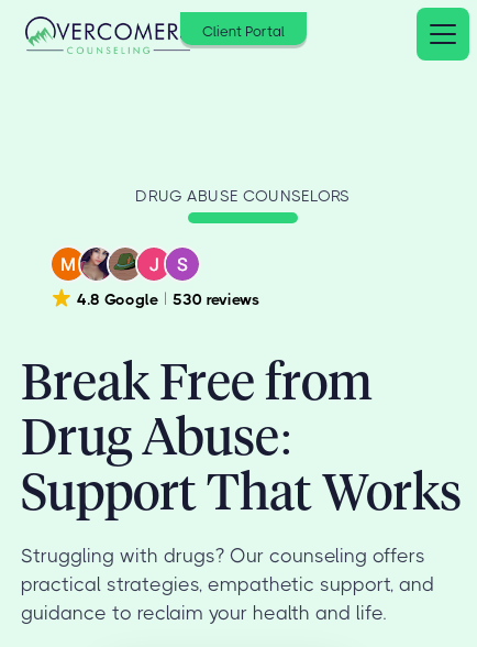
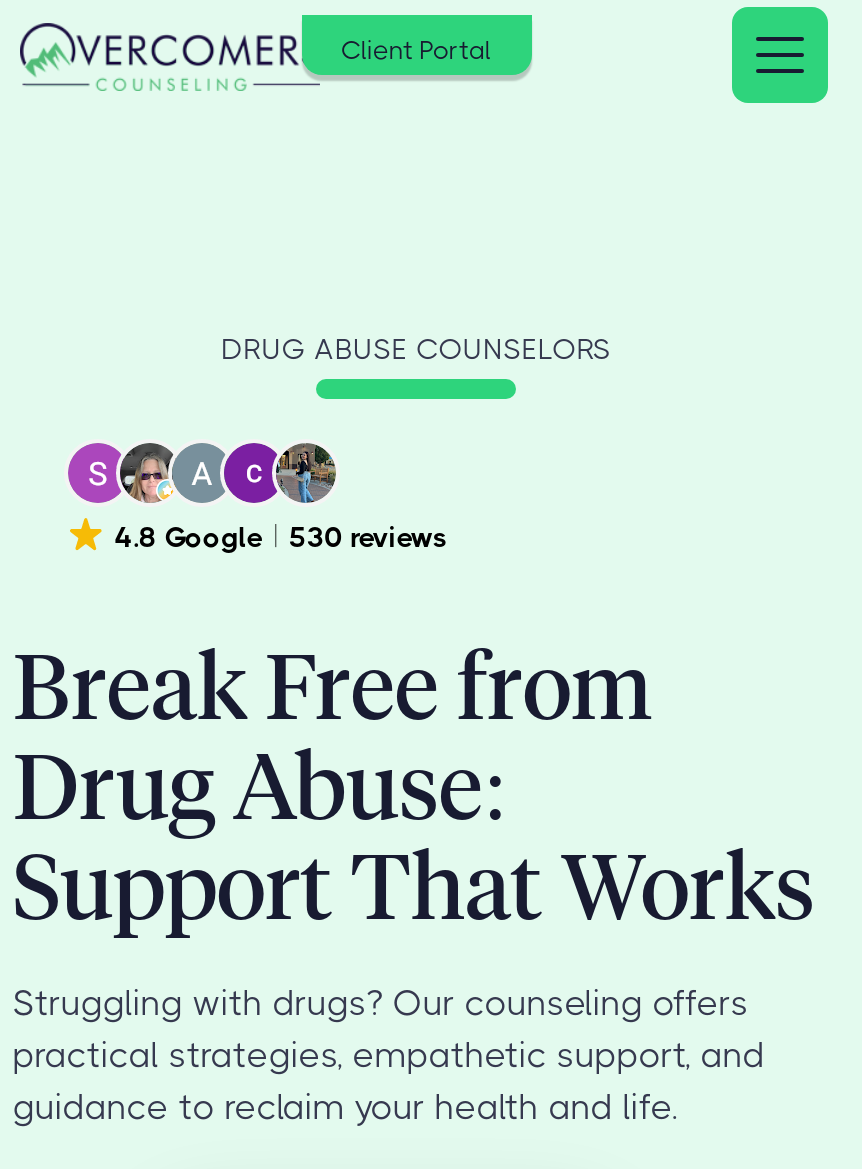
[51,246,199,282] [image] -> [66,441,336,505] [image]

